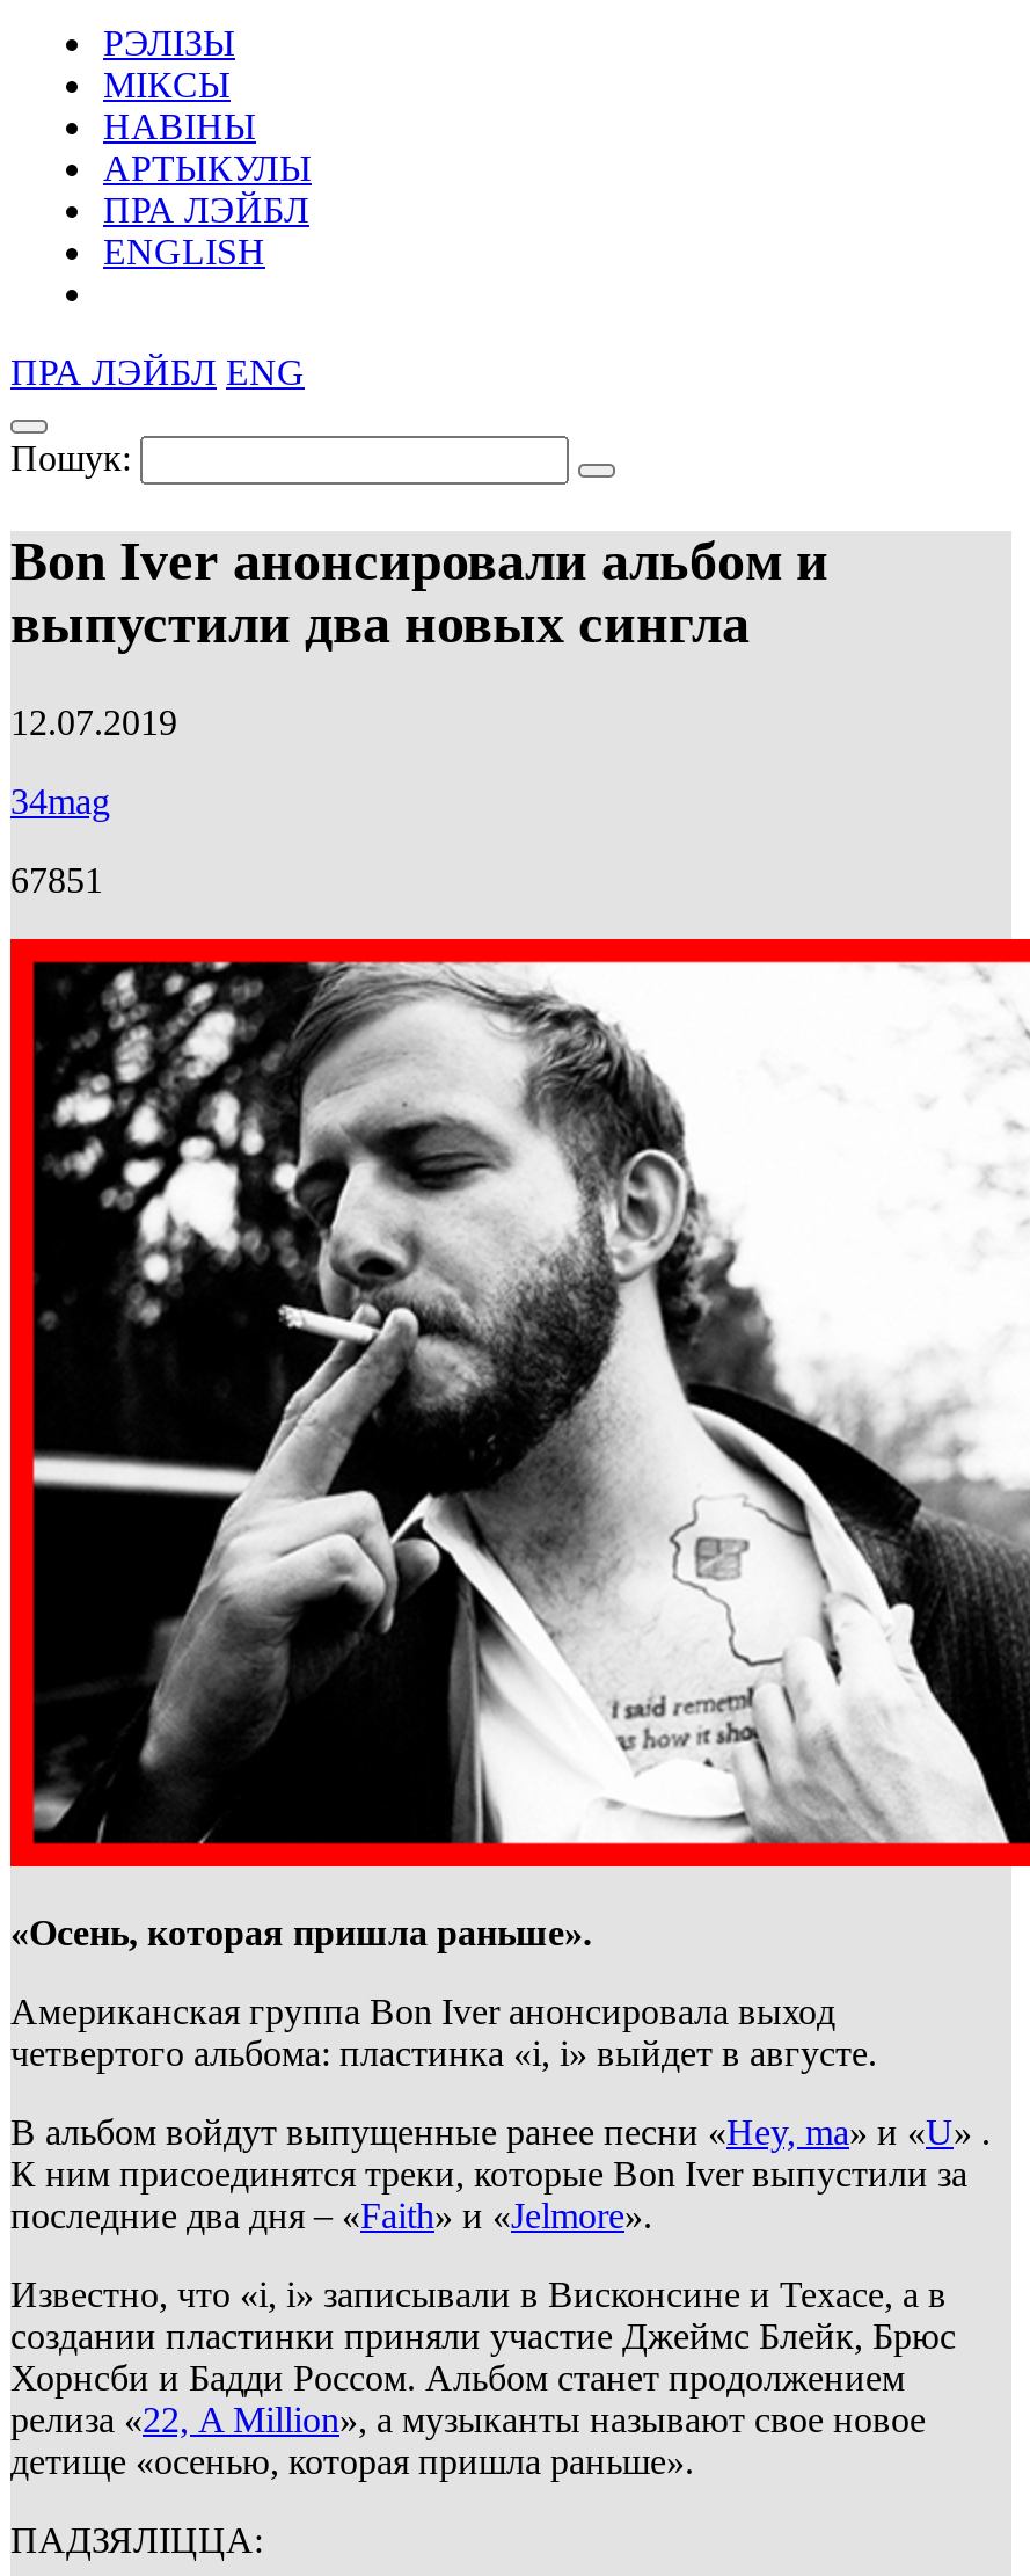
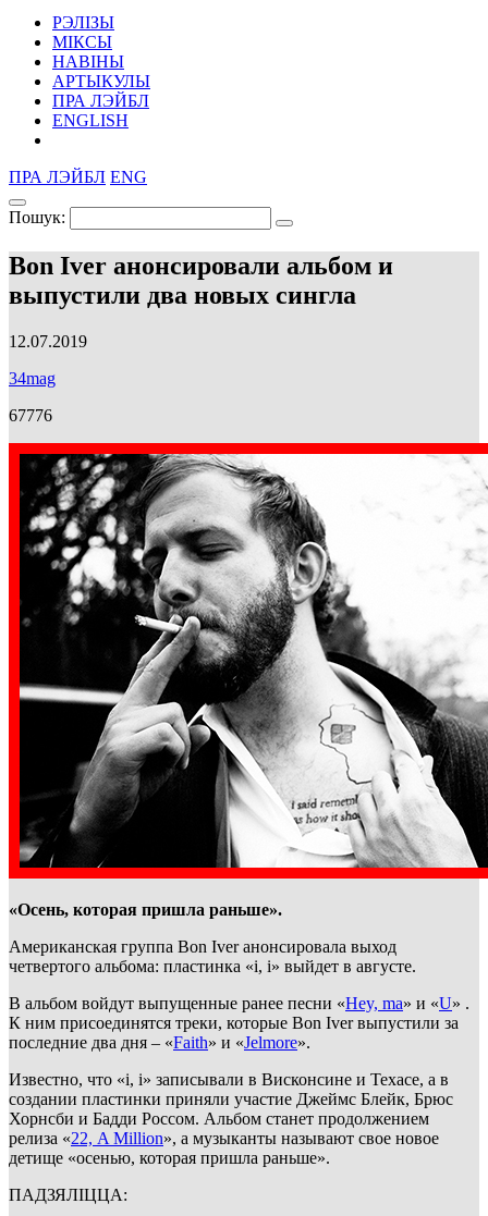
[10,860,103,899] 67851 -> [9,406,52,424] 67776

